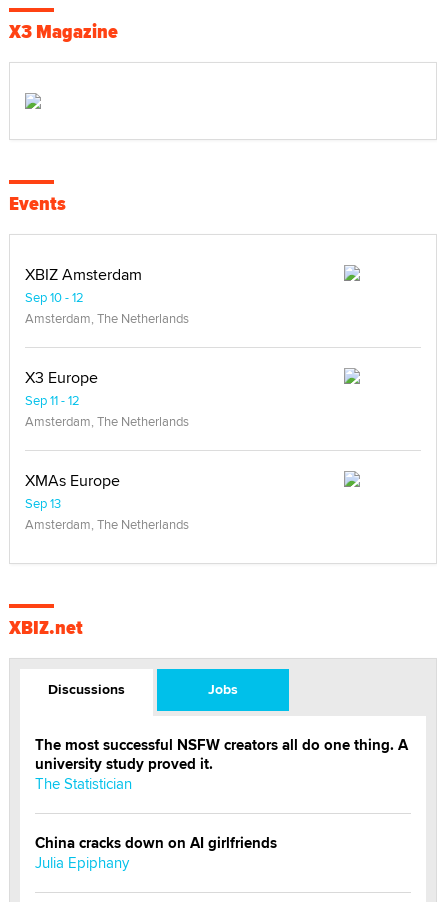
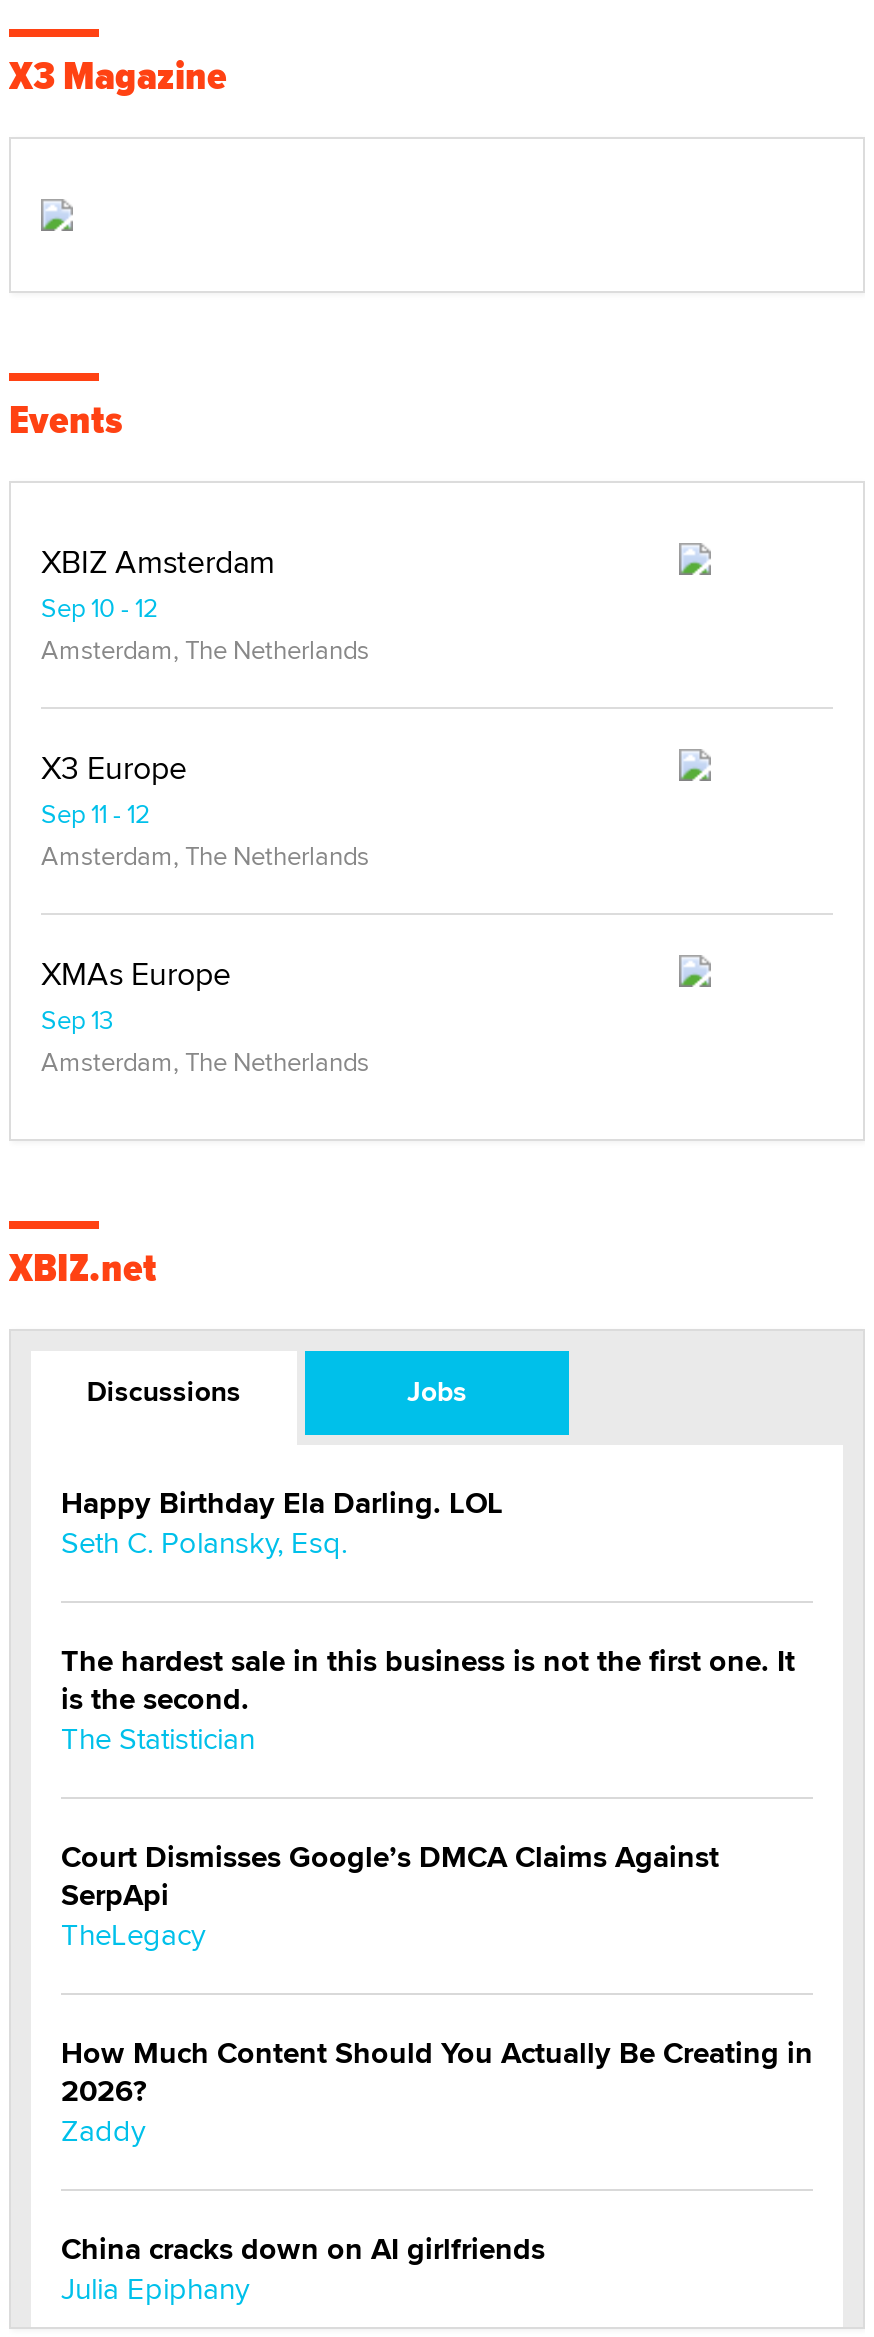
[35,734,408,775] The most successful NSFW creators all do one thing. A | university study proved it. -> [61,1481,795,1721] Happy Birthday Ela Darling. LOL | Seth C. Polansky, Esq. | The hardest sale in this business is not the first one. It | is the second.
none -> [61,1835,813,2151] Court Dismisses Google’s DMCA Claims Against | SerpApi | TheLegacy | How Much Content Should You Actually Be Creating in | 2026? | Zaddy

